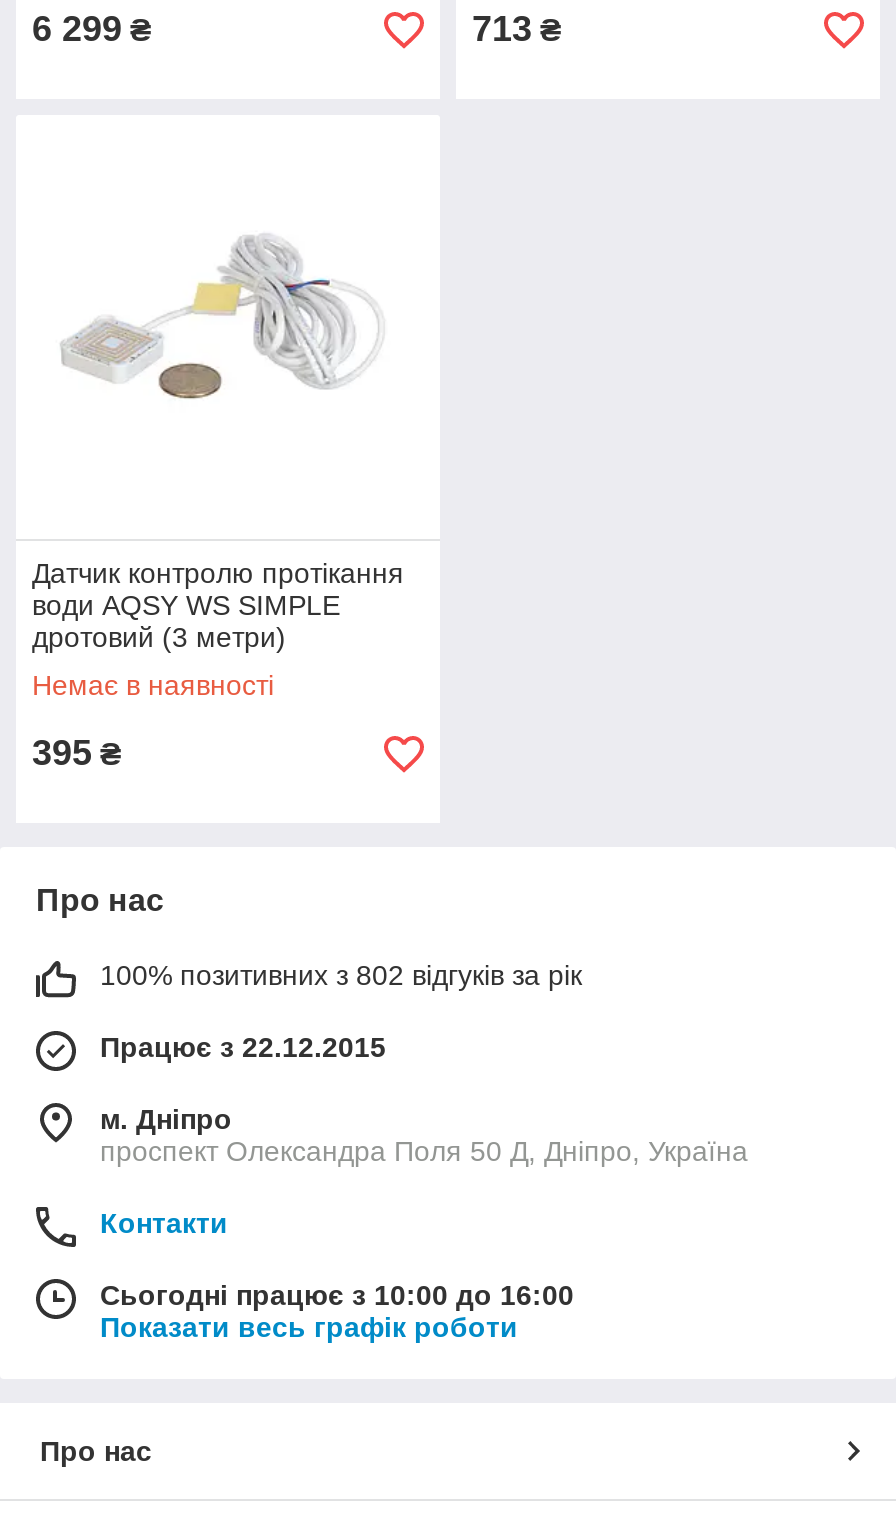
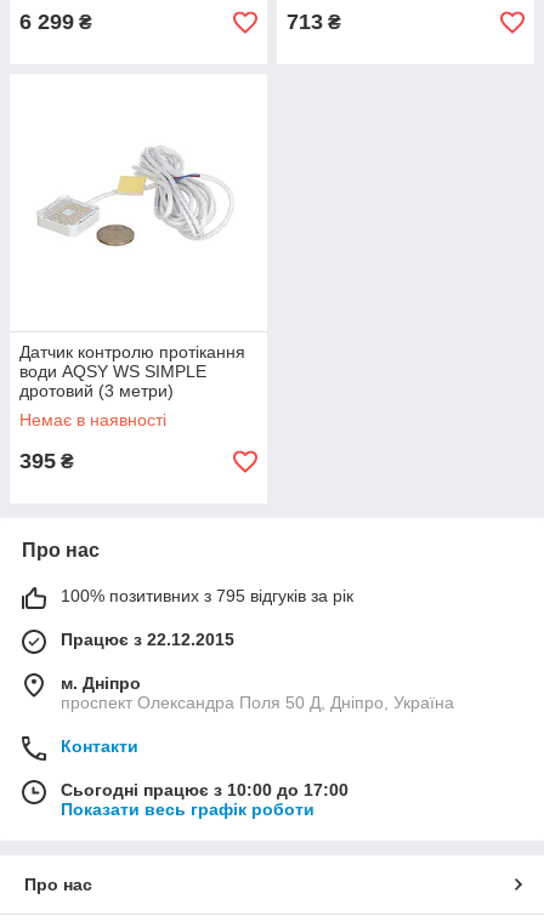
[100,959,582,991] 100% позитивних з 802 відгуків за рік -> [61,586,353,605] 100% позитивних з 795 відгуків за рік
[100,1279,574,1311] Сьогодні працює з 10:00 до 16:00 -> [61,780,348,799] Сьогодні працює з 10:00 до 17:00

